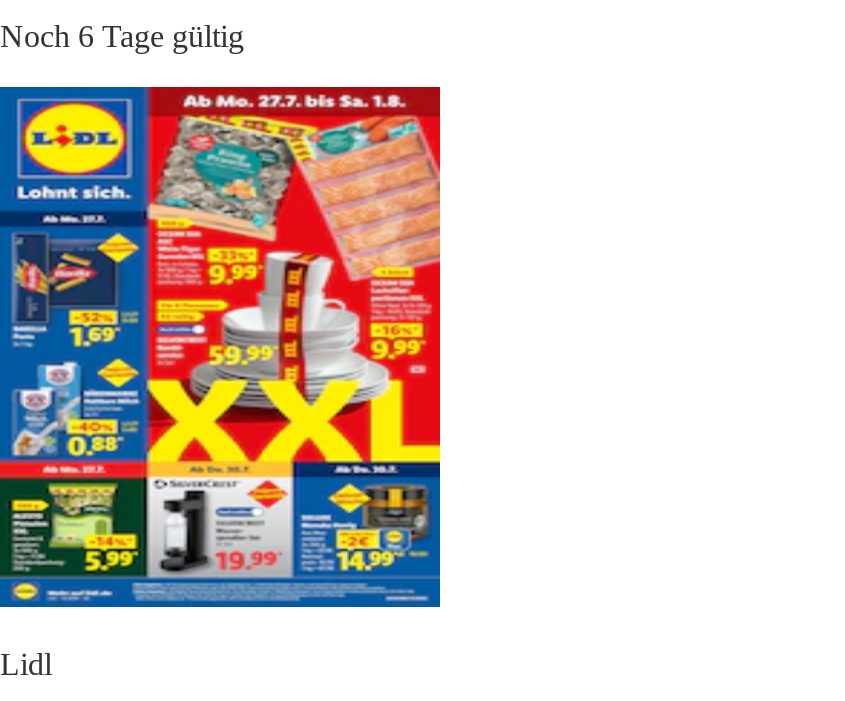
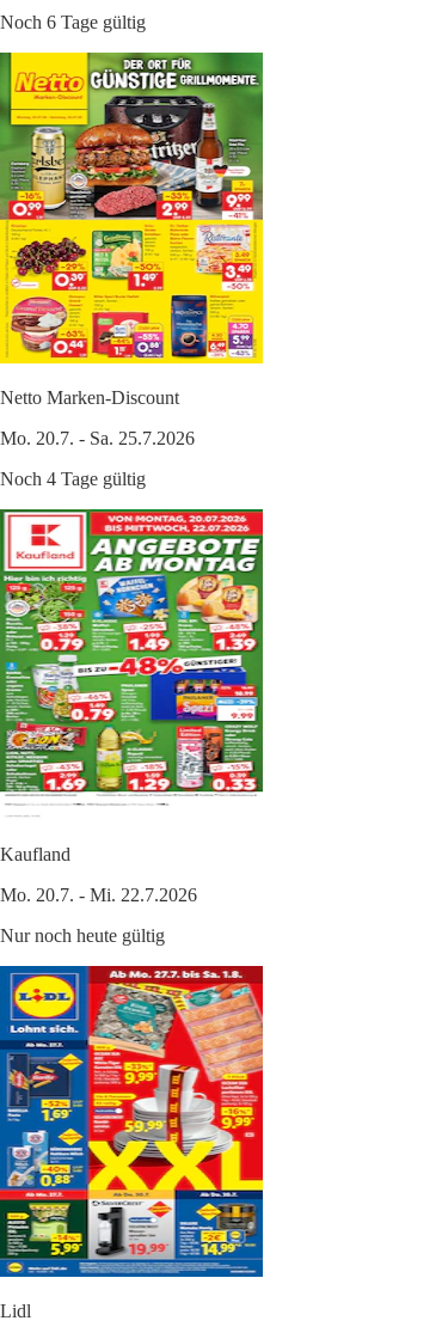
none -> [0,51,264,489] [image] | Netto Marken-Discount | Mo. 20.7. - Sa. 25.7.2026 | Noch 4 Tage gültig
none -> [0,508,264,945] [image] | Kaufland | Mo. 20.7. - Mi. 22.7.2026 | Nur noch heute gültig

